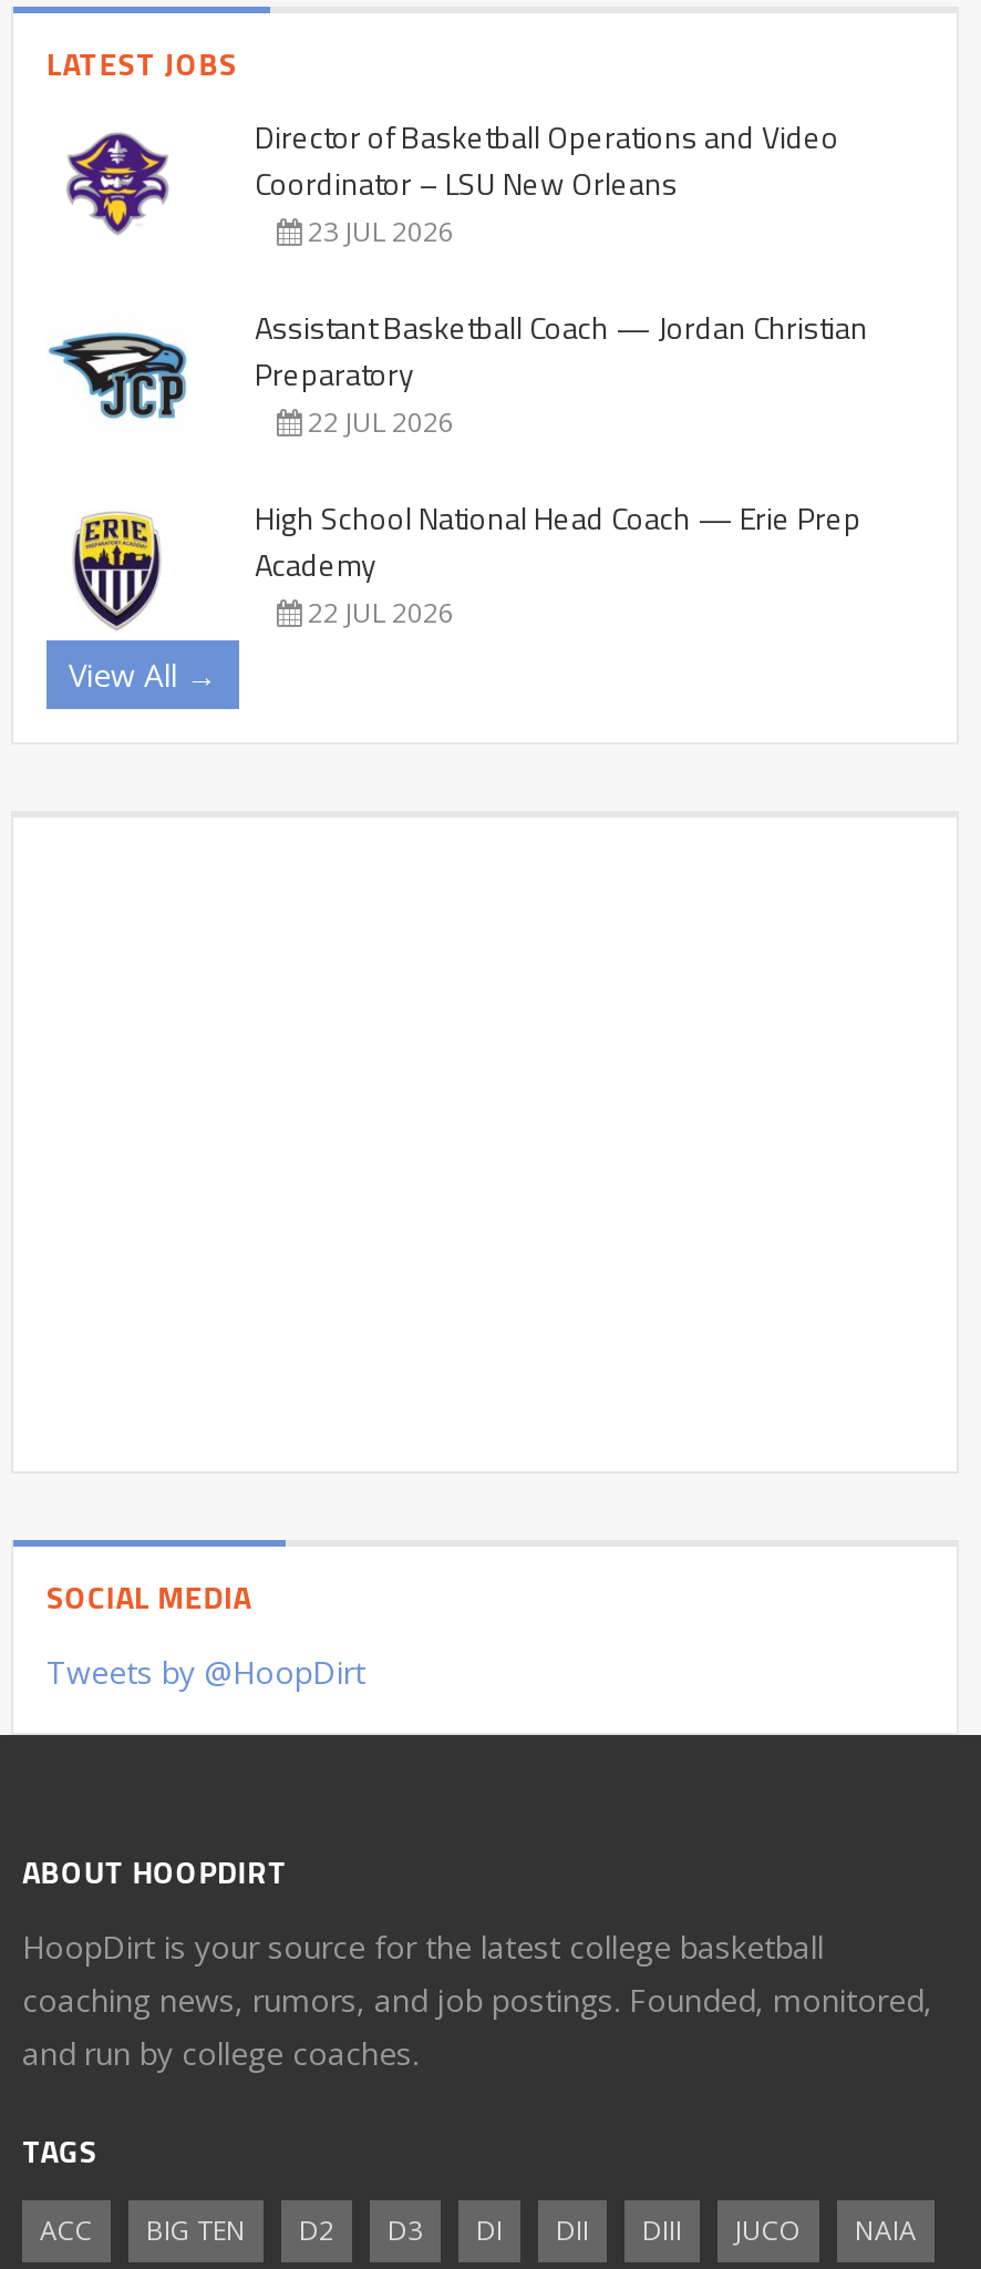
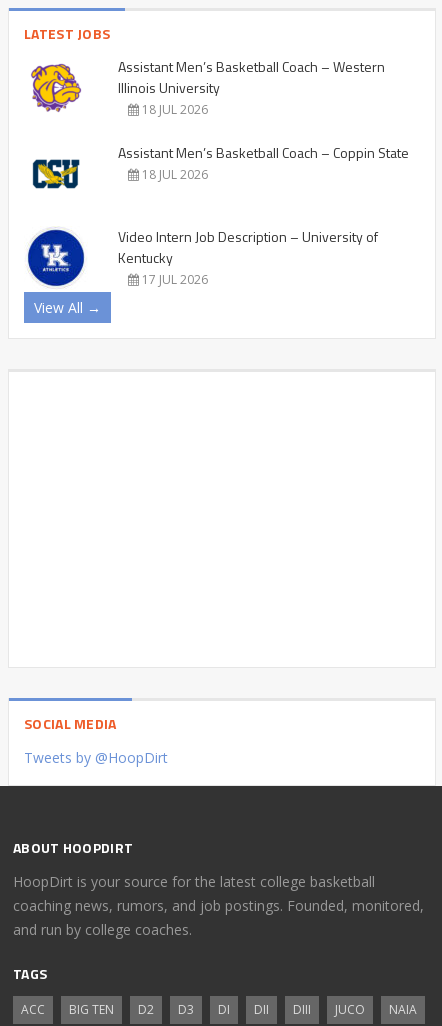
[64,113,839,250] [image] | Director of Basketball Operations and Video | Coordinator – LSU New Orleans | 23 JUL 2026 -> [30,56,385,118] [image] | Assistant Men’s Basketball Coach – Western | Illinois University | 18 JUL 2026
[47,303,868,441] [image] | Assistant Basketball Coach — Jordan Christian | Preparatory | 22 JUL 2026 -> [26,142,409,192] [image] | Assistant Men’s Basketball Coach – Coppin State | 18 JUL 2026
[55,494,861,631] [image] | High School National Head Coach — Erie Prep | Academy | 22 JUL 2026 -> [27,226,378,288] [image] | Video Intern Job Description – University of | Kentucky | 17 JUL 2026

